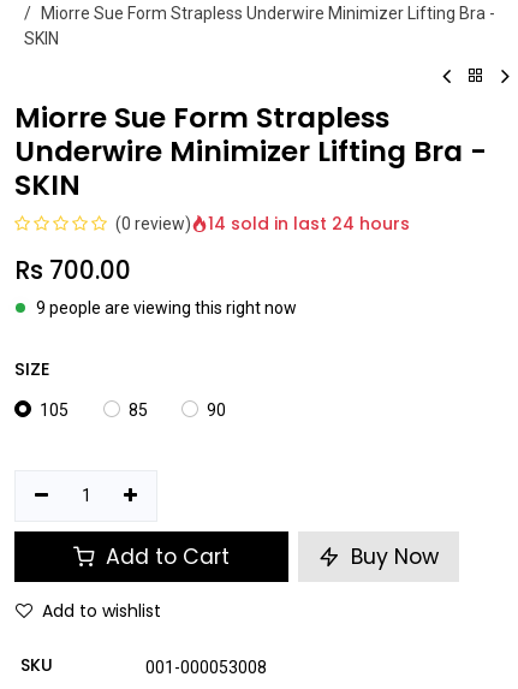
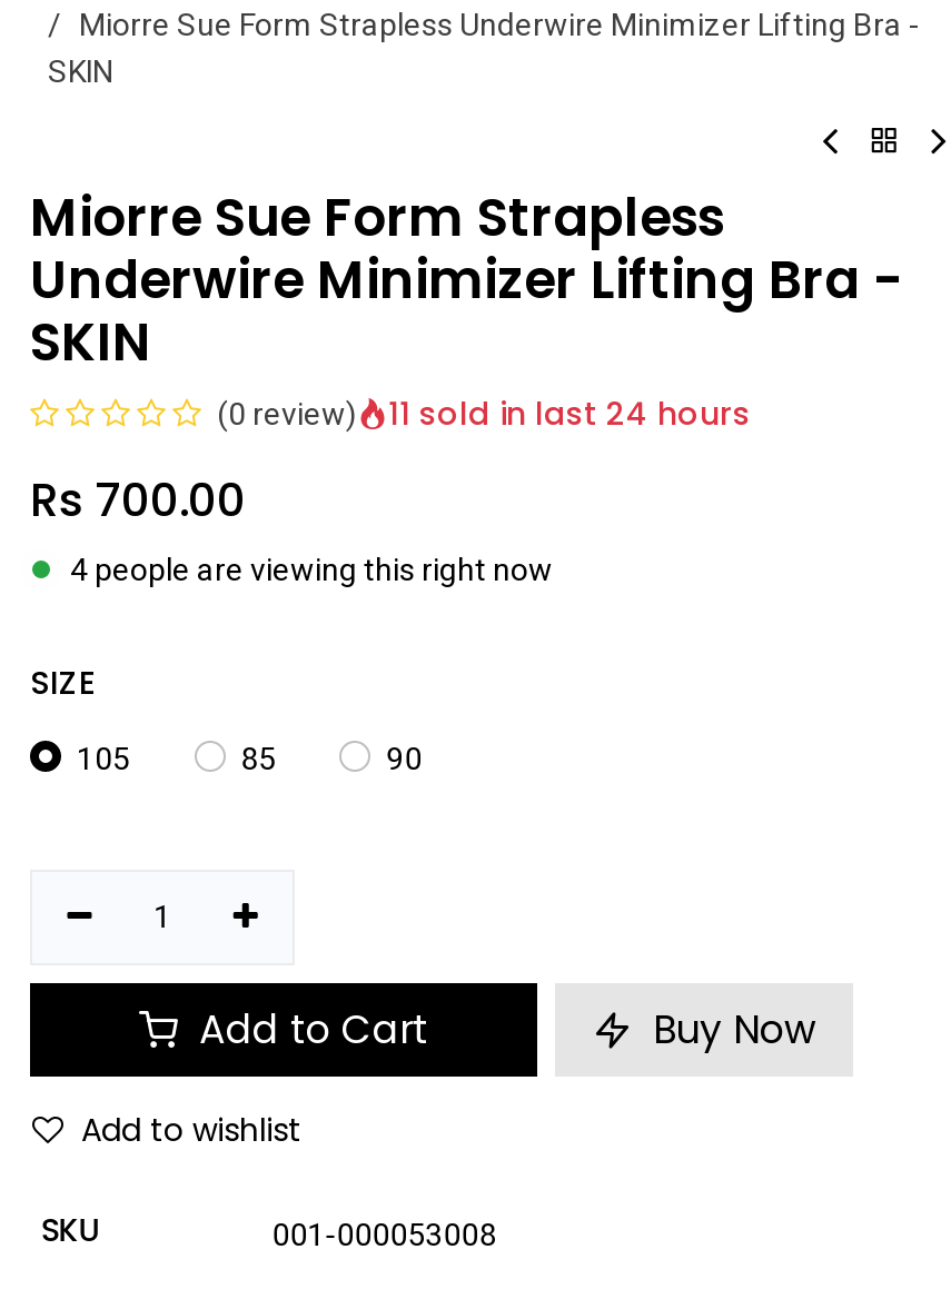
[208,212,410,236] 14 sold in last 24 hours -> [388,392,751,436] 11 sold in last 24 hours
[36,298,297,317] 9 people are viewing this right now -> [70,551,553,586] 4 people are viewing this right now

